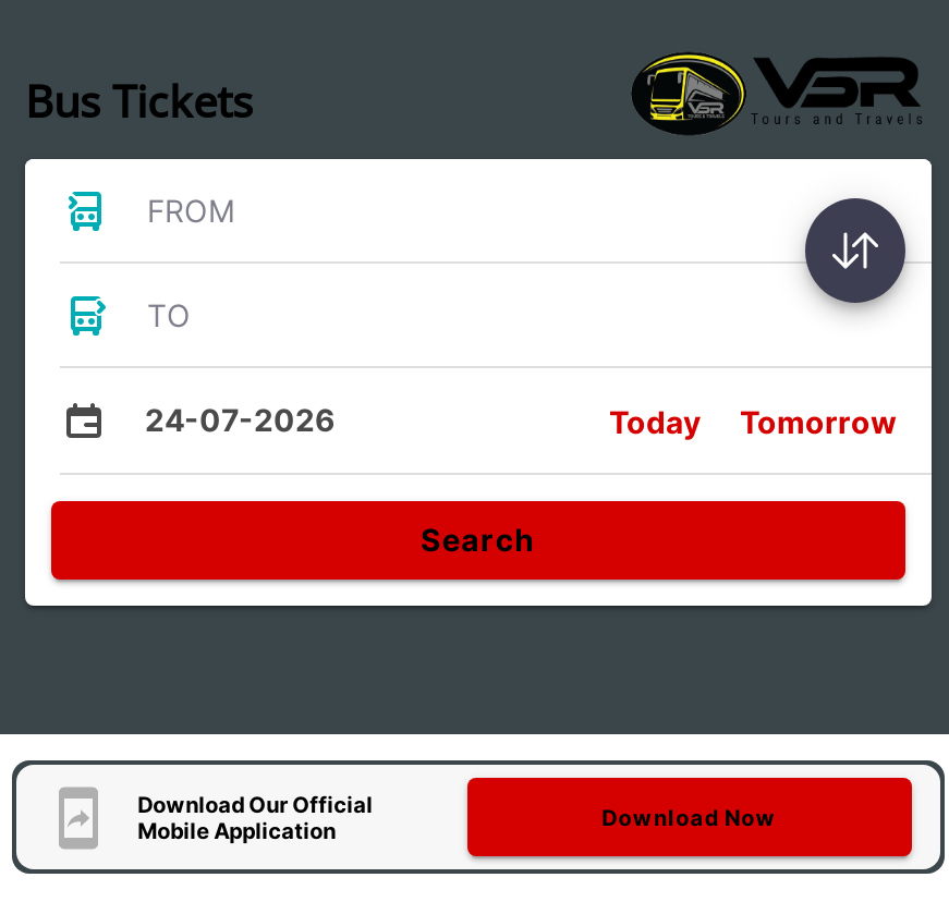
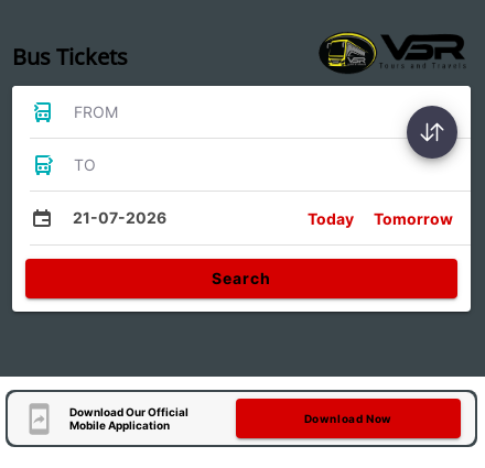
[145,401,334,438] 24-07-2026 -> [73,208,166,227] 21-07-2026

